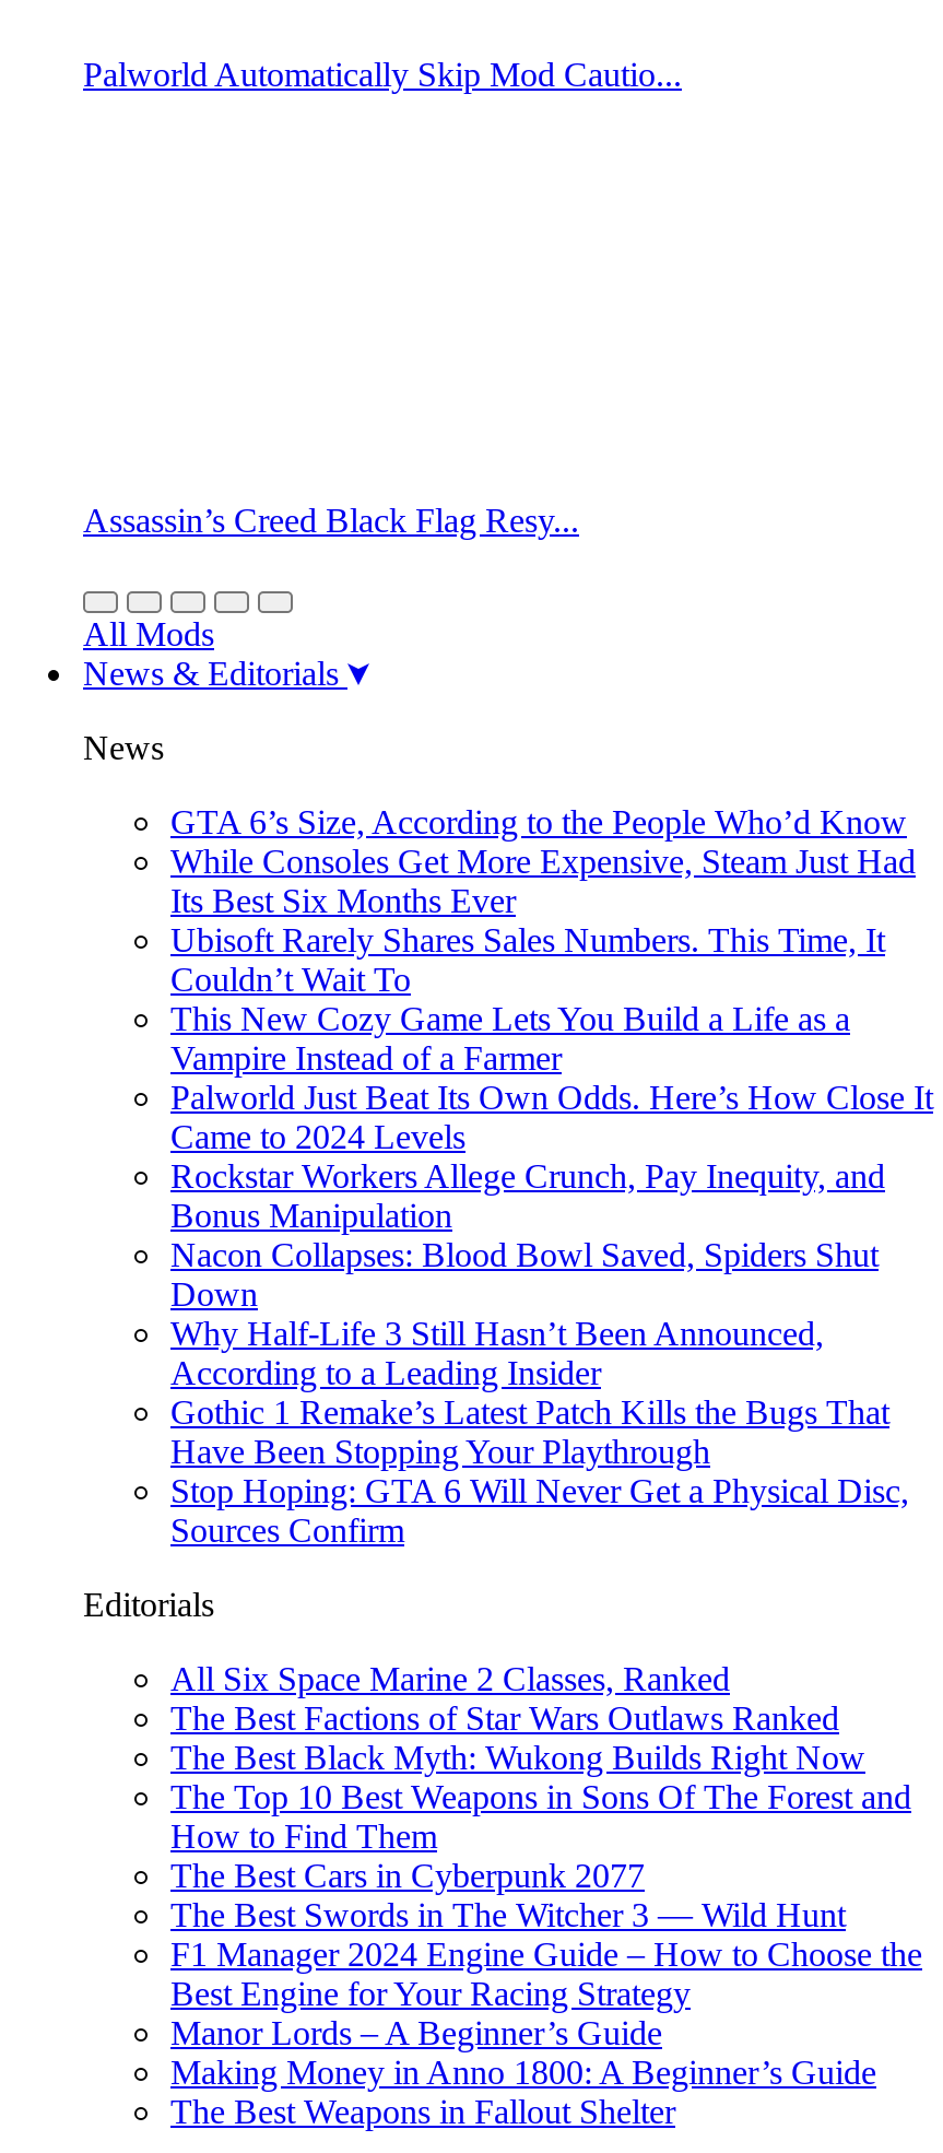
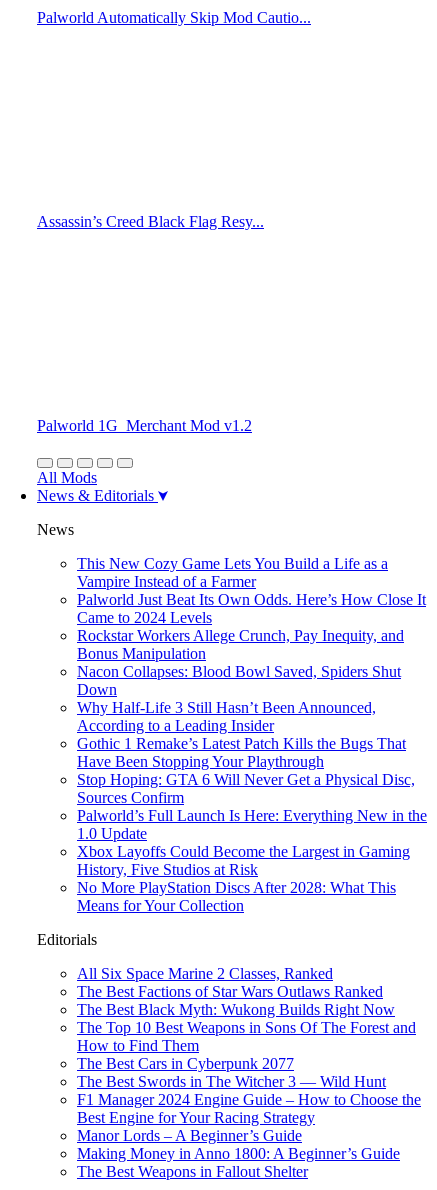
none -> [37,417,252,434] Palworld 1G_Merchant Mod v1.2
[170,803,916,998] GTA 6’s Size, According to the People Who’d Know | While Consoles Get More Expensive, Steam Just Had | Its Best Six Months Ever | Ubisoft Rarely Shares Sales Numbers. This Time, It | Couldn’t Wait To -> none
none -> [77,807,427,914] Palworld’s Full Launch Is Here: Everything New in the | 1.0 Update | Xbox Layoffs Could Become the Largest in Gaming | History, Five Studios at Risk | No More PlayStation Discs After 2028: What This | Means for Your Collection

